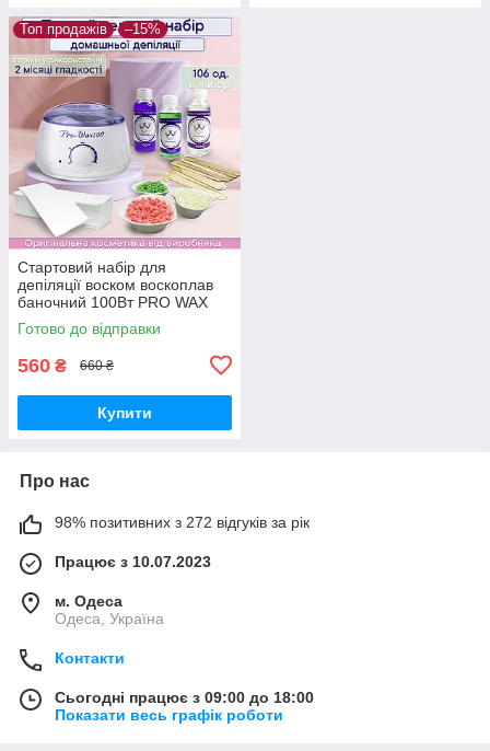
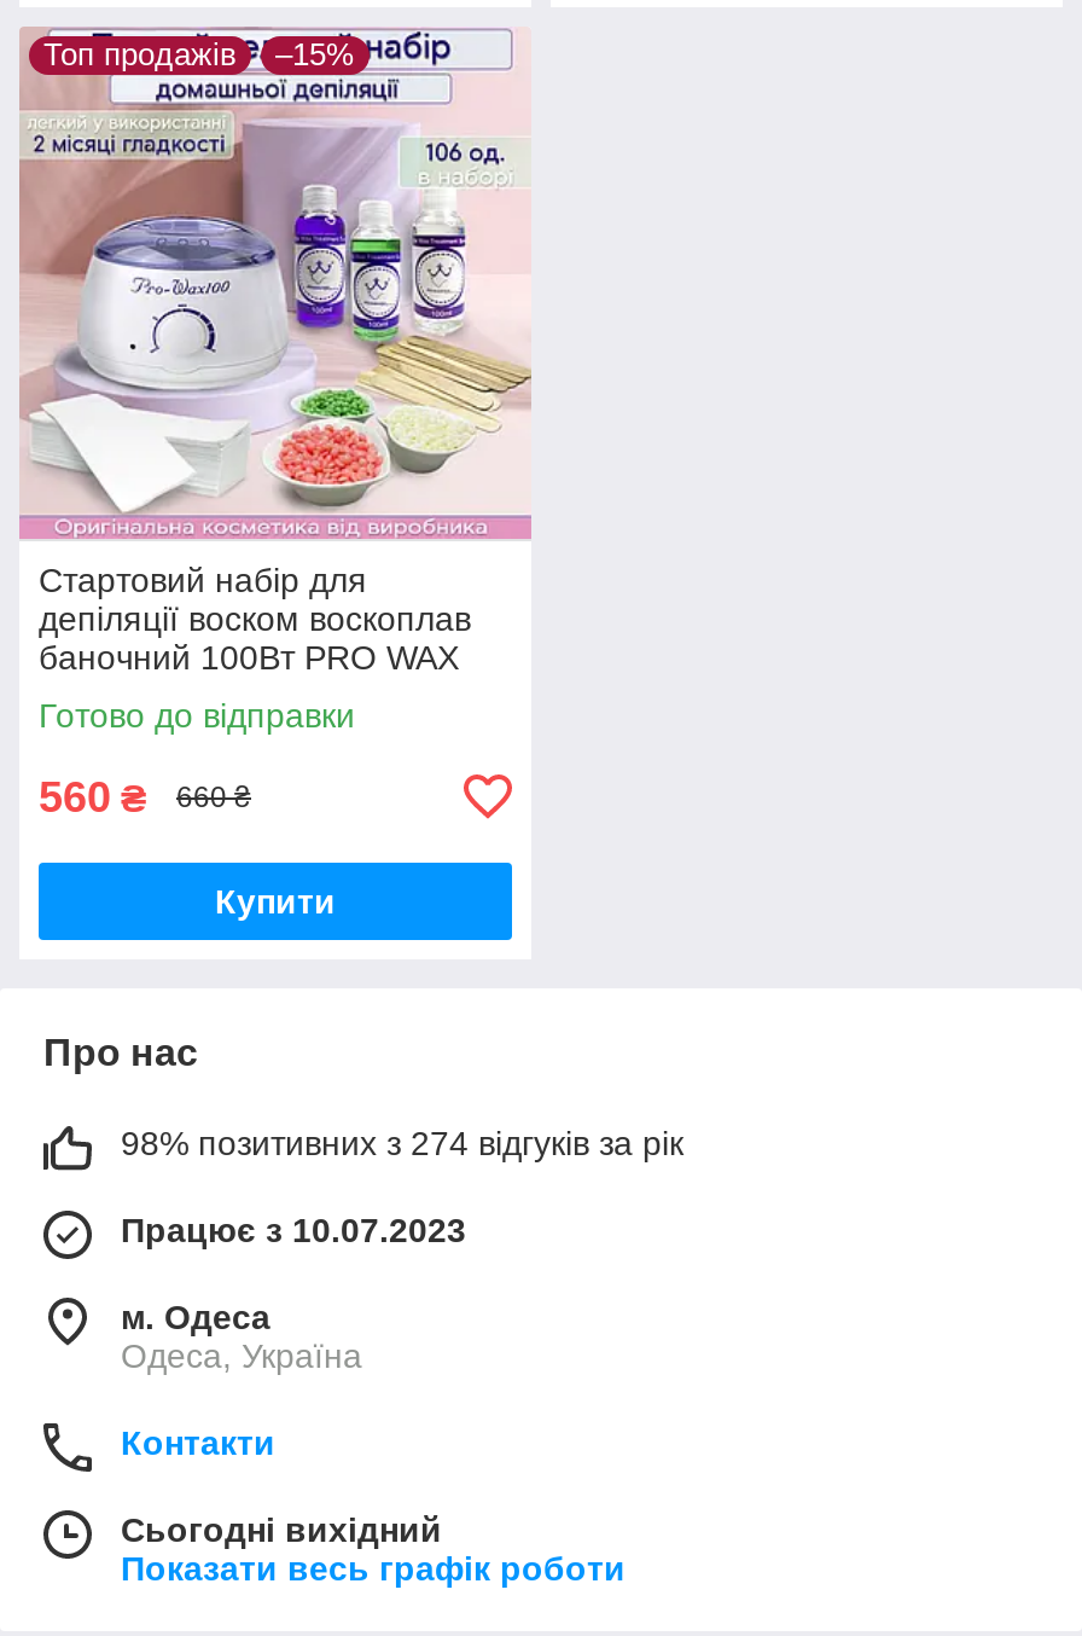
[55,513,310,531] 98% позитивних з 272 відгуків за рік -> [121,1123,683,1162] 98% позитивних з 274 відгуків за рік
[55,688,314,706] Сьогодні працює з 09:00 до 18:00 -> [121,1510,442,1549] Сьогодні вихідний

